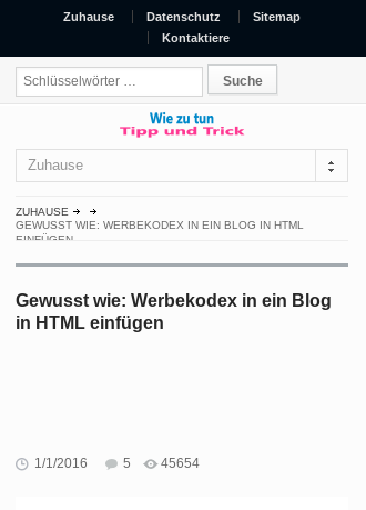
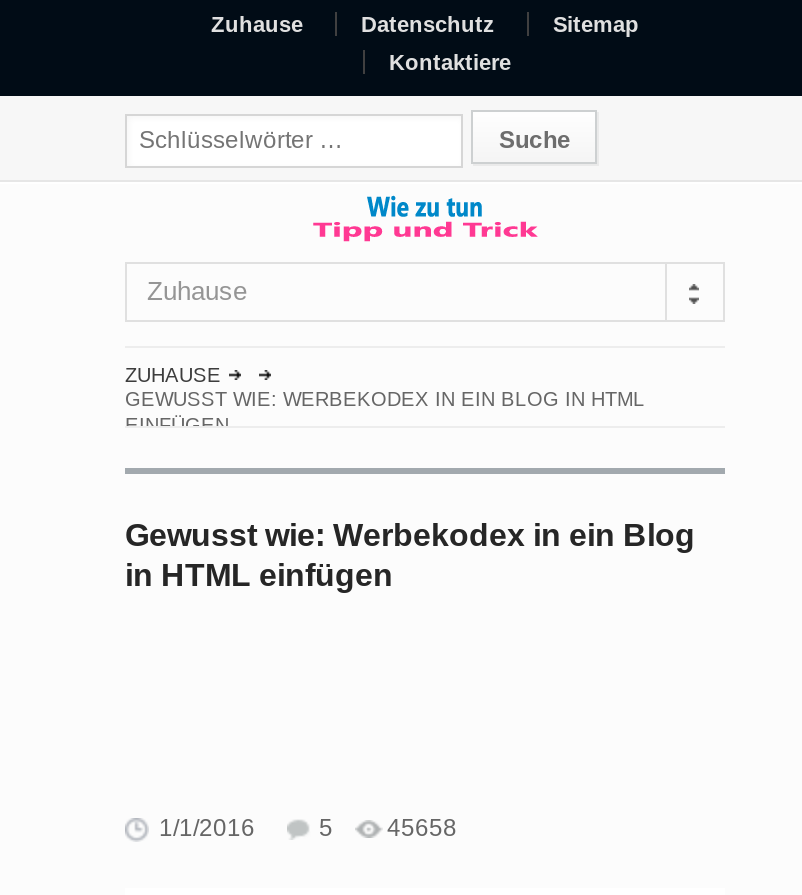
[123,456,200,471] 5 45654 -> [319,814,457,842] 5 45658

